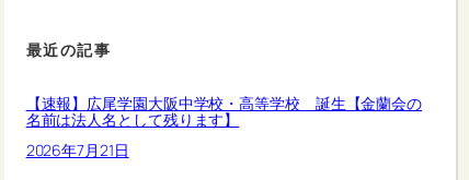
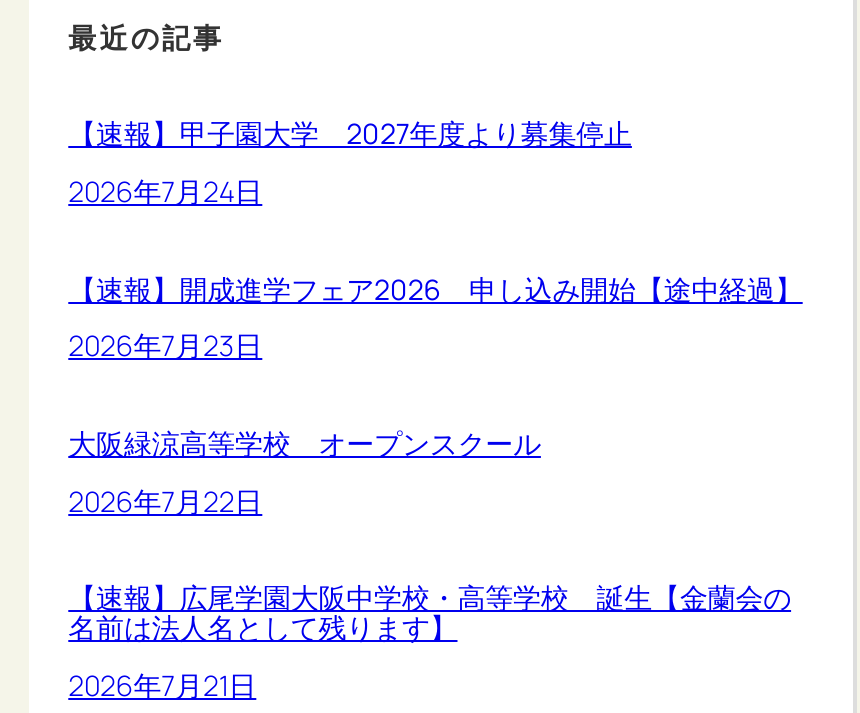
none -> [68,115,803,519] 【速報】甲子園大学 2027年度より募集停止 | 2026年7月24日 | 【速報】開成進学フェア2026 申し込み開始【途中経過】 | 2026年7月23日 | 大阪緑涼高等学校 オープンスクール | 2026年7月22日

